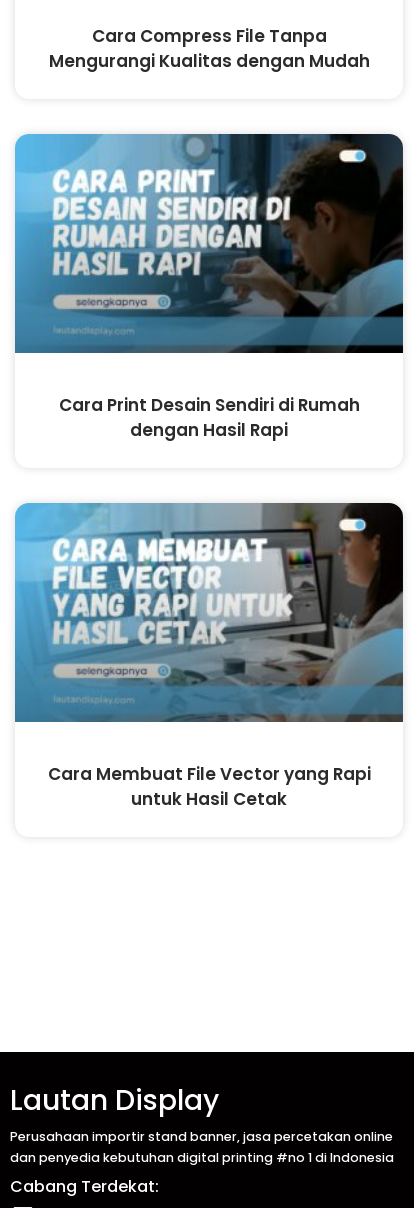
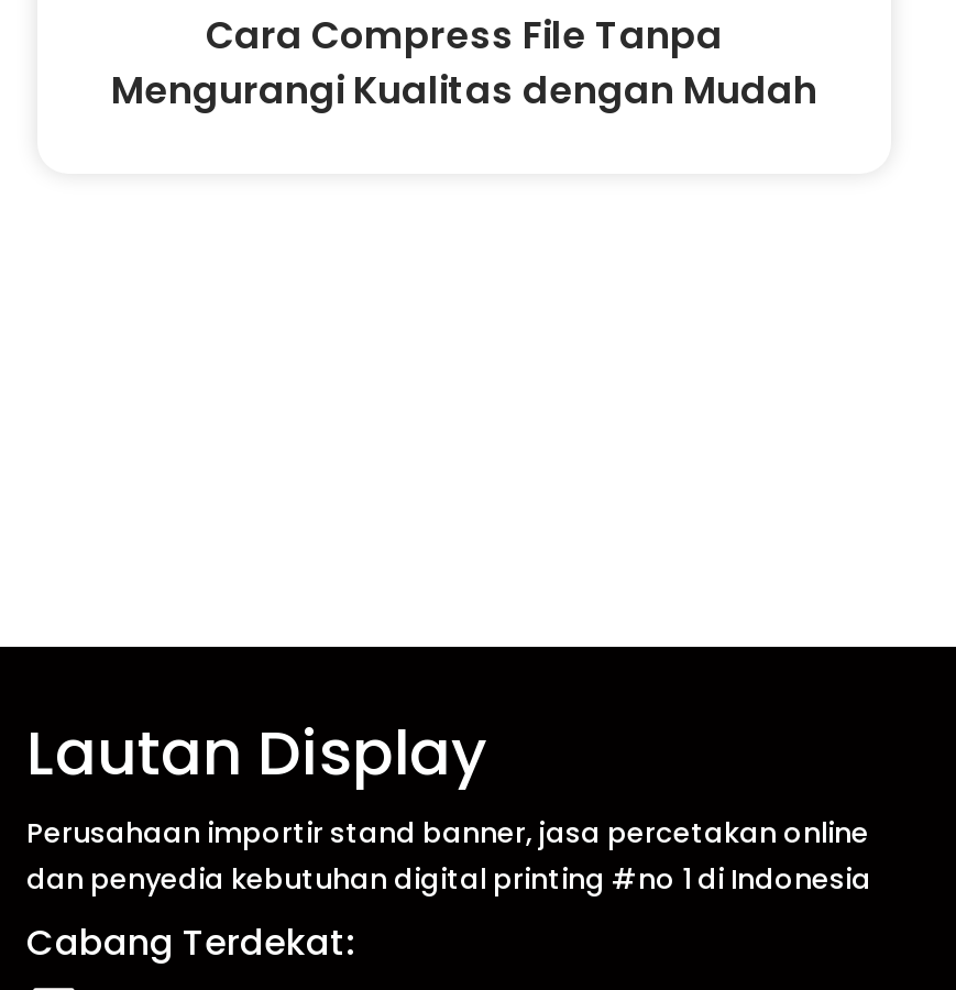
[14,133,404,442] [image] | Cara Print Desain Sendiri di Rumah | dengan Hasil Rapi -> none
[14,502,404,811] [image] | Cara Membuat File Vector yang Rapi | untuk Hasil Cetak -> none

